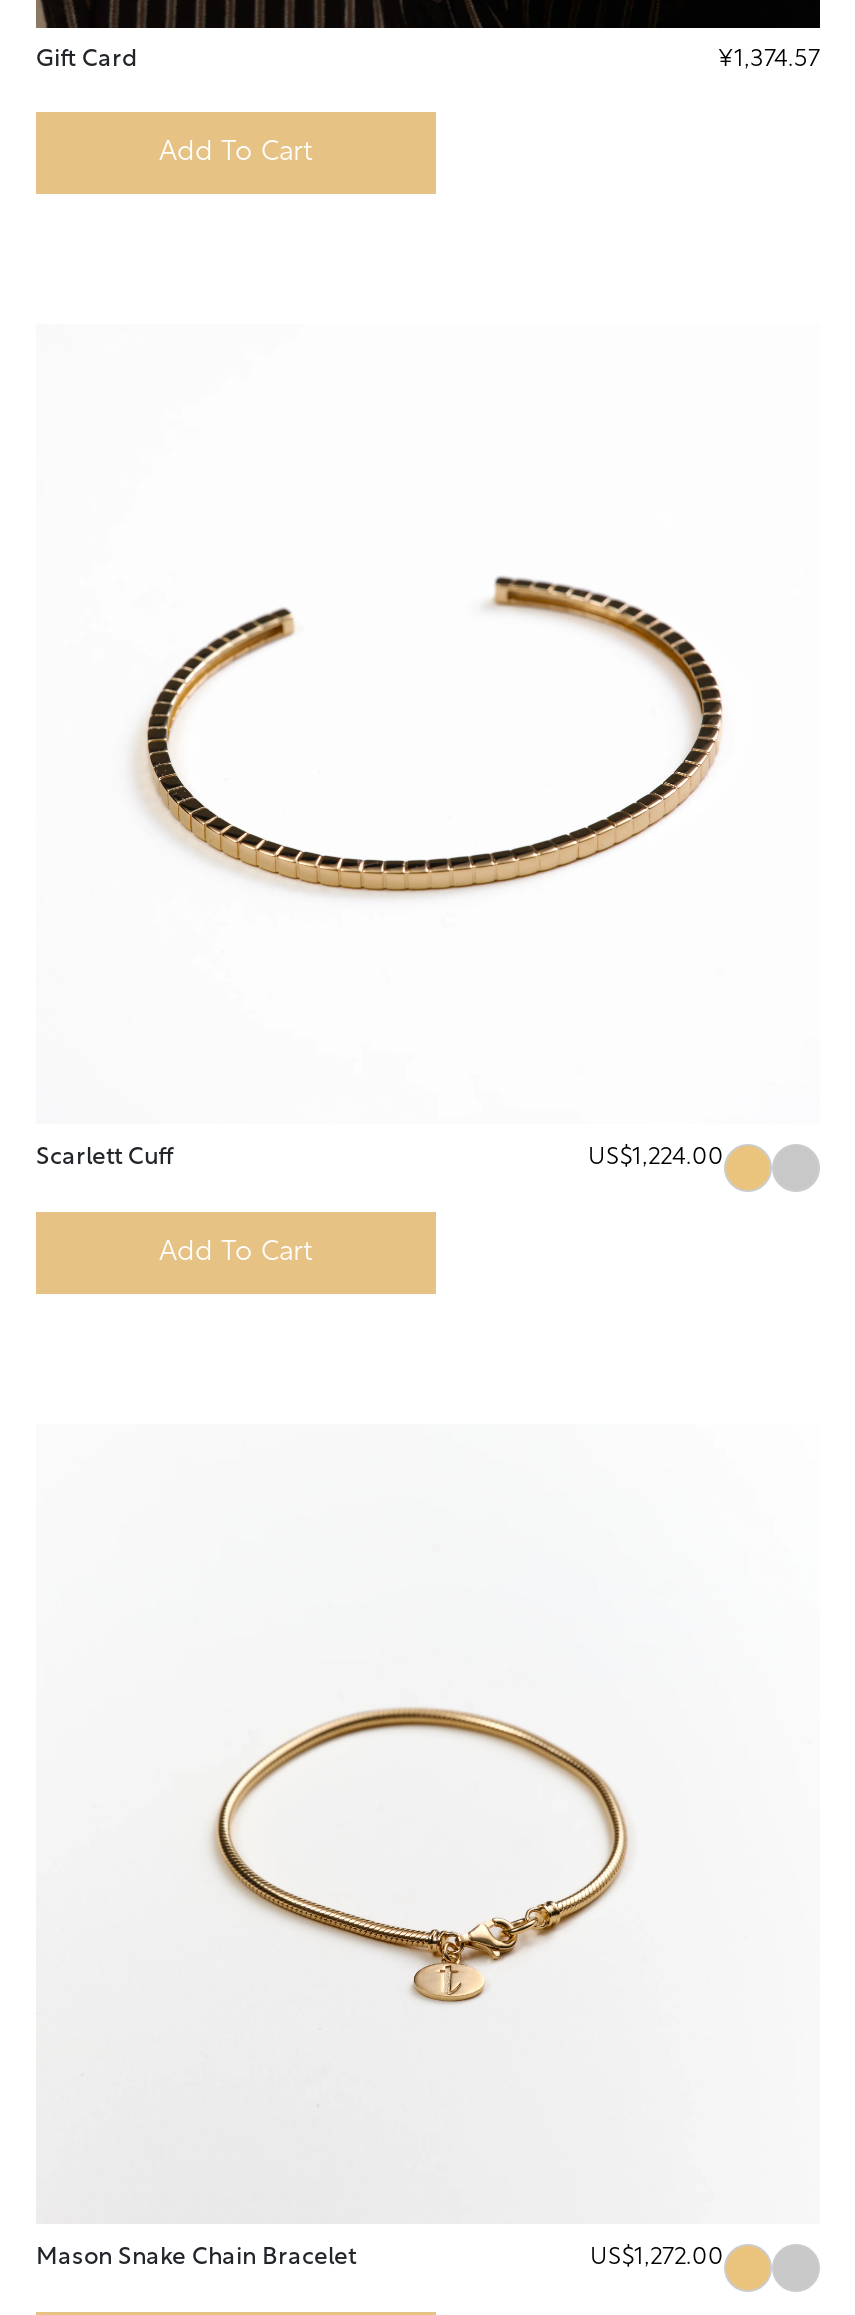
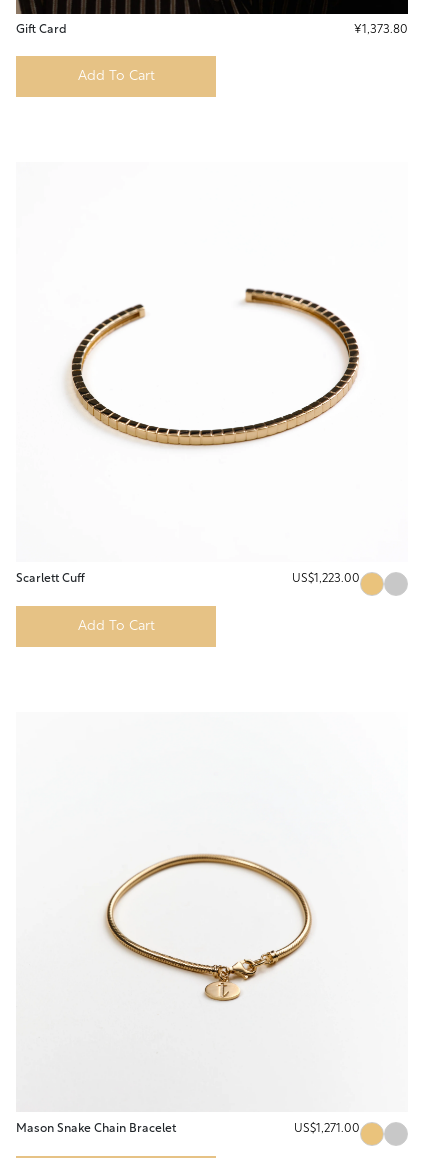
[718,48,820,72] ¥1,374.57 -> [354,24,408,36] ¥1,373.80
[588,1146,724,1170] US$1,224.00 -> [292,573,360,585] US$1,223.00
[590,2246,724,2270] US$1,272.00 -> [294,1123,360,1135] US$1,271.00

